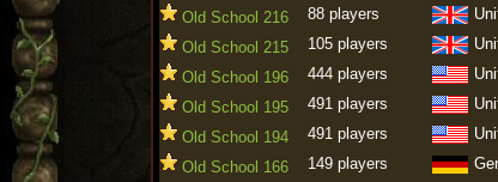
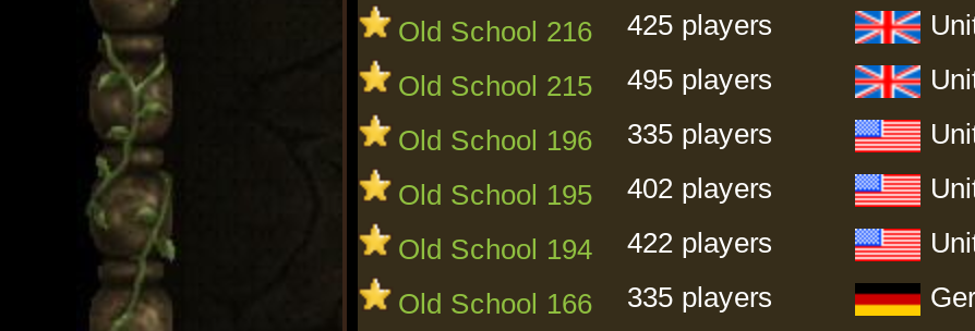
[181,5,379,26] Old School 216 88 players -> [398,9,773,48] Old School 216 425 players
[181,35,387,56] Old School 215 105 players -> [398,63,773,102] Old School 215 495 players
[181,65,387,86] Old School 196 444 players -> [398,118,773,157] Old School 196 335 players
[181,95,387,116] Old School 195 491 players -> [398,172,773,211] Old School 195 402 players
[181,125,387,146] Old School 194 491 players -> [398,226,773,266] Old School 194 422 players
[181,154,387,176] Old School 166 149 players -> [398,281,773,320] Old School 166 335 players

